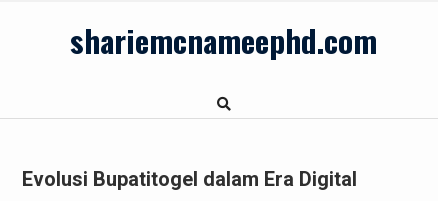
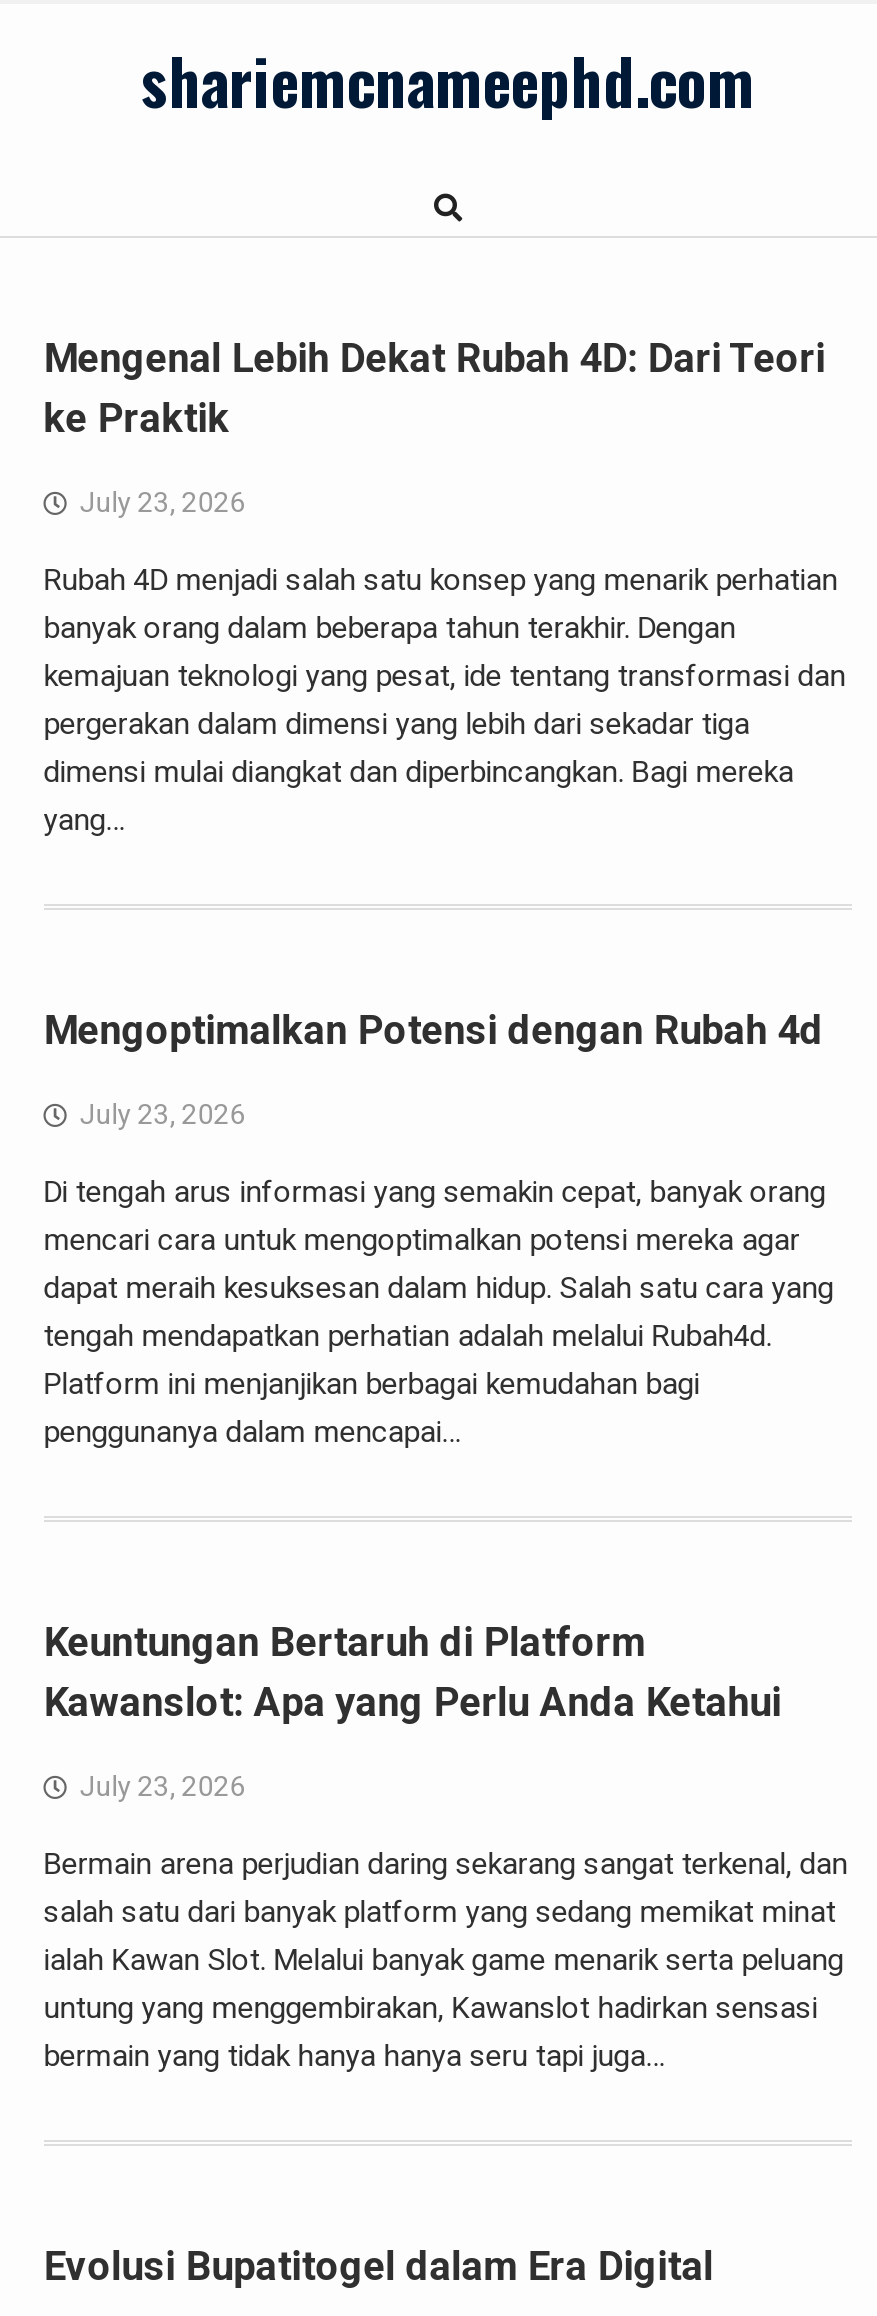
none -> [43,334,845,838] Mengenal Lebih Dekat Rubah 4D: Dari Teori | ke Praktik | July 23, 2026 | Rubah 4D menjadi salah satu konsep yang menarik perhatian | banyak orang dalam beberapa tahun terakhir. Dengan | kemajuan teknologi yang pesat, ide tentang transformasi dan | pergerakan dalam dimensi yang lebih dari sekadar tiga | dimensi mulai diangkat dan diperbincangkan. Bagi mereka | yang…
none -> [43,1006,833,1450] Mengoptimalkan Potensi dengan Rubah 4d | July 23, 2026 | Di tengah arus informasi yang semakin cepat, banyak orang | mencari cara untuk mengoptimalkan potensi mereka agar | dapat meraih kesuksesan dalam hidup. Salah satu cara yang | tengah mendapatkan perhatian adalah melalui Rubah4d. | Platform ini menjanjikan berbagai kemudahan bagi | penggunanya dalam mencapai…
none -> [43,1618,847,2074] Keuntungan Bertaruh di Platform | Kawanslot: Apa yang Perlu Anda Ketahui | July 23, 2026 | Bermain arena perjudian daring sekarang sangat terkenal, dan | salah satu dari banyak platform yang sedang memikat minat | ialah Kawan Slot. Melalui banyak game menarik serta peluang | untung yang menggembirakan, Kawanslot hadirkan sensasi | bermain yang tidak hanya hanya seru tapi juga…

